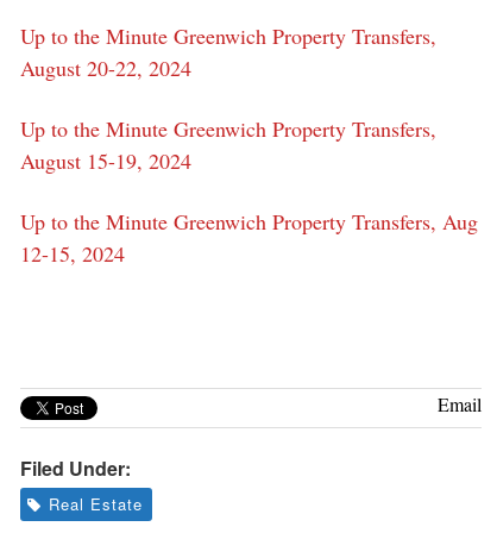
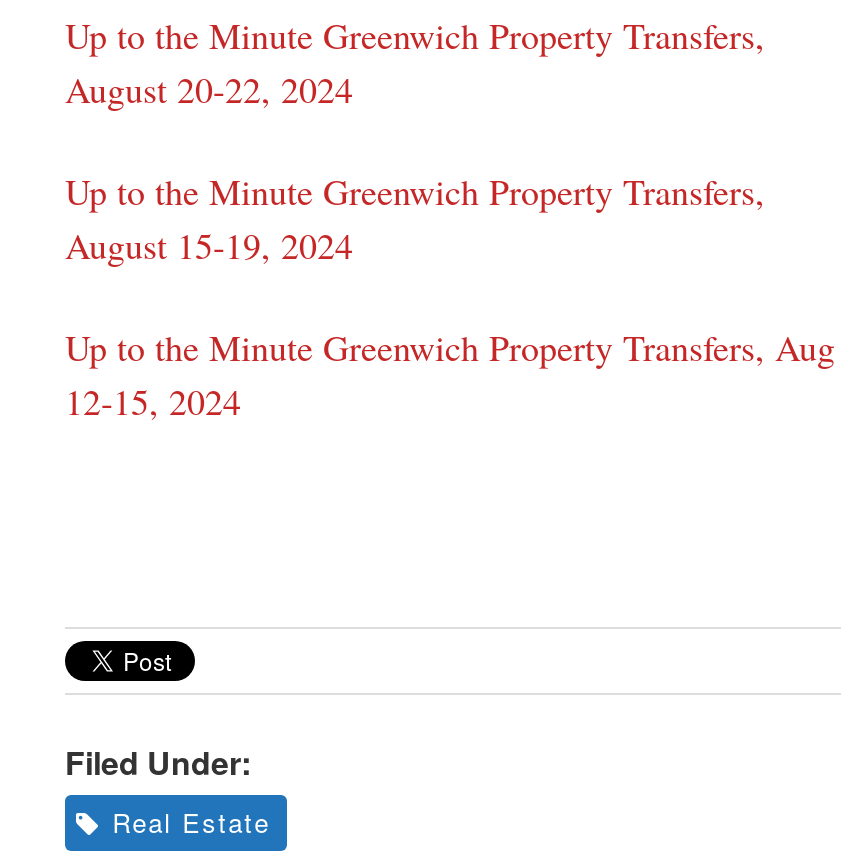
[438,391,482,416] Email -> none

